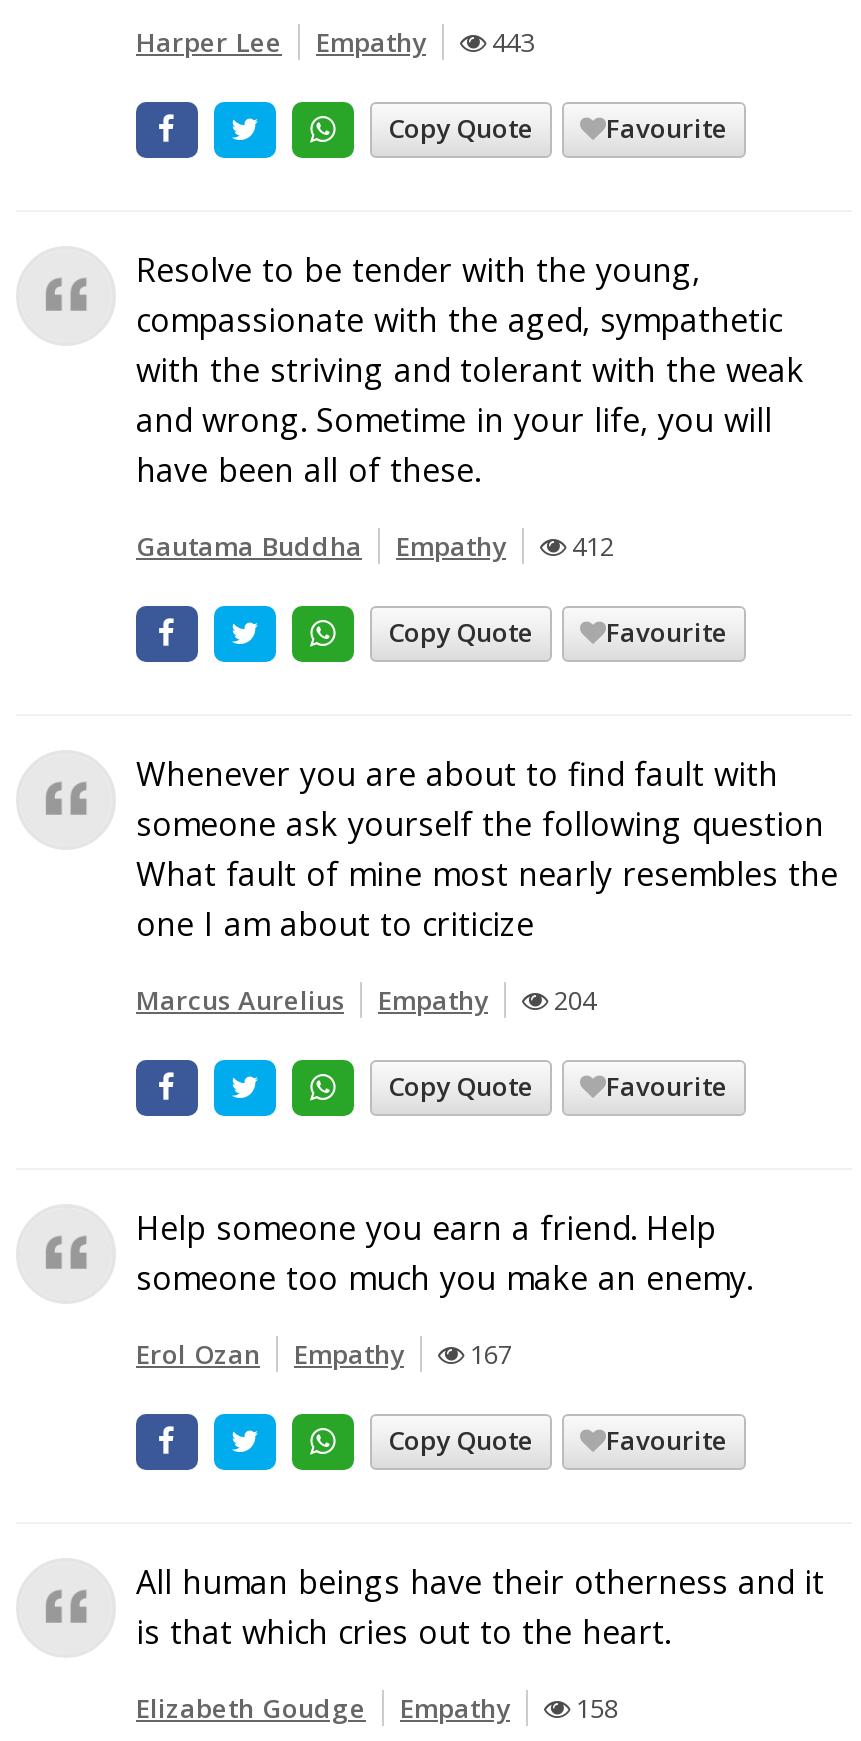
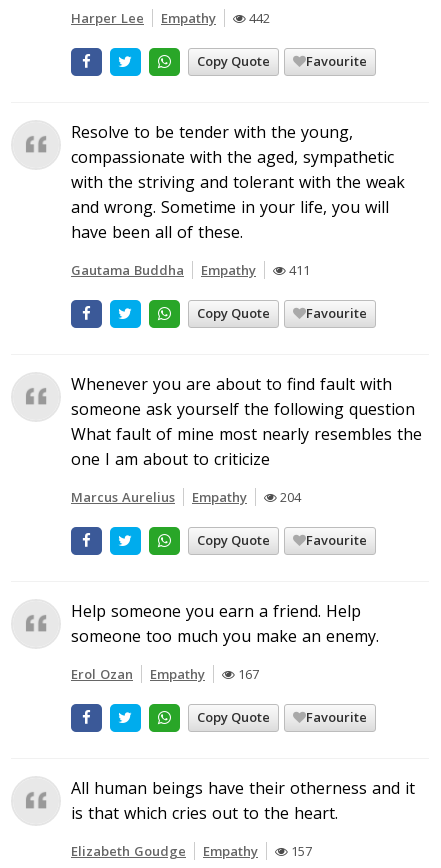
[136,23,534,59] Harper Lee Empathy 443 -> [71,8,270,26] Harper Lee Empathy 442
[136,527,614,563] Gautama Buddha Empathy 412 -> [71,260,310,278] Gautama Buddha Empathy 411
[136,1689,618,1725] Elizabeth Goudge Empathy 158 -> [71,841,312,859] Elizabeth Goudge Empathy 157

